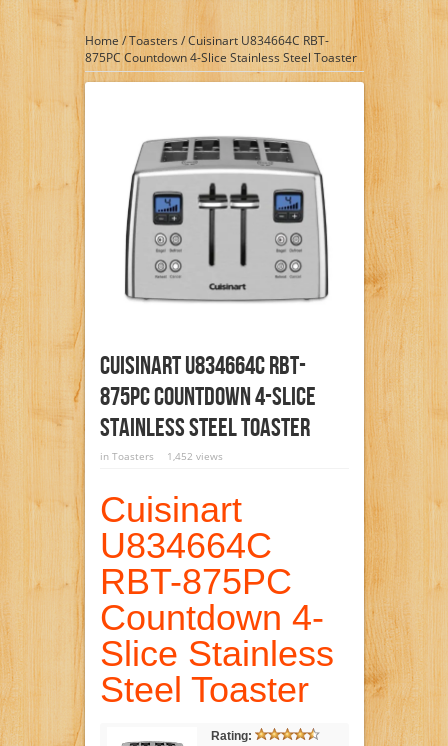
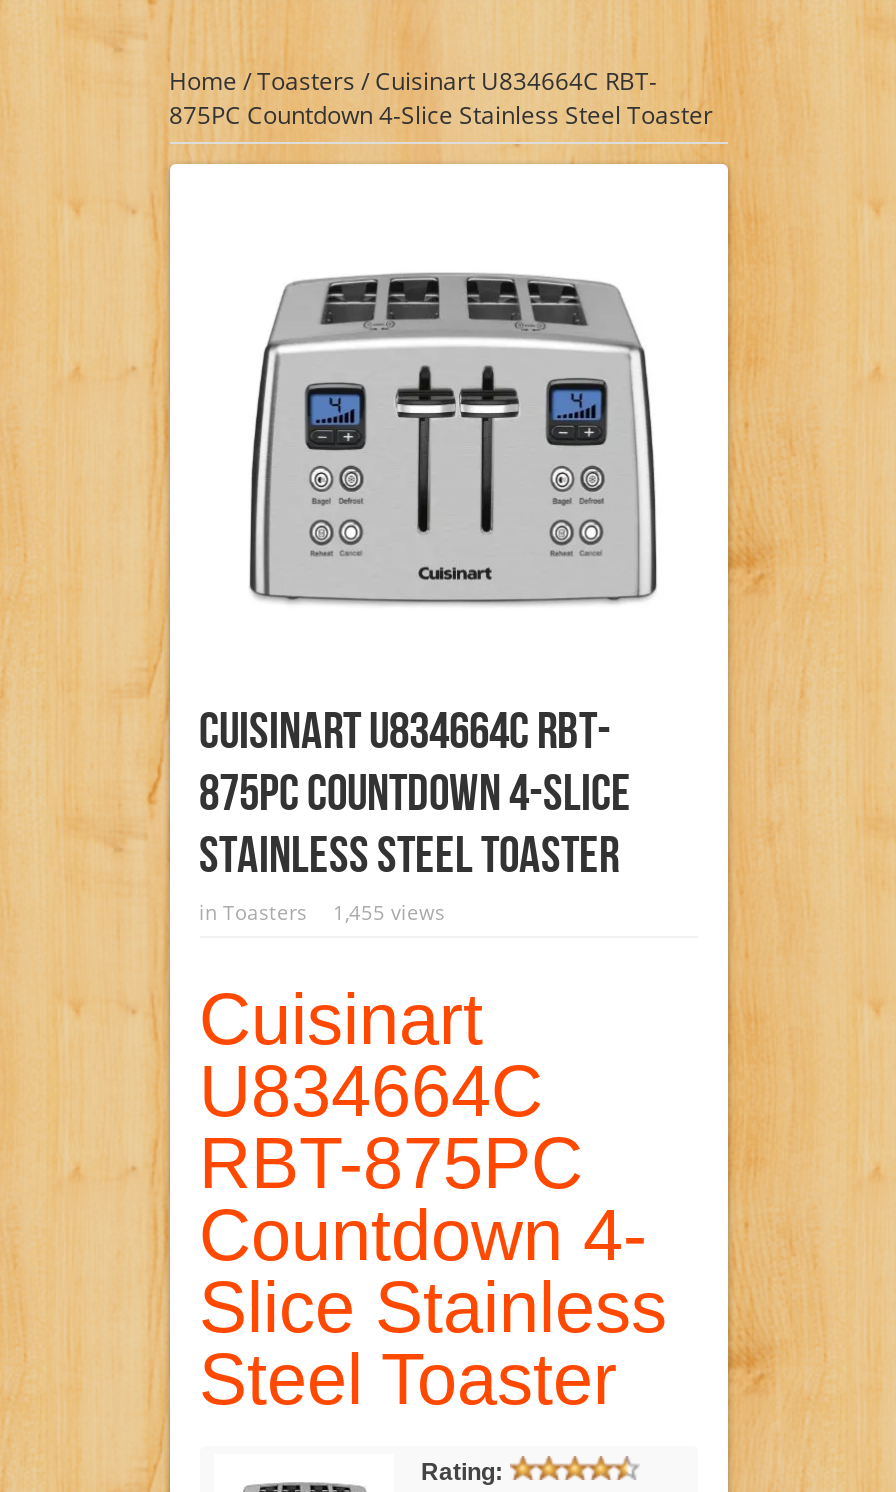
[99,449,222,463] in Toasters 1,452 views -> [199,897,445,925] in Toasters 1,455 views

